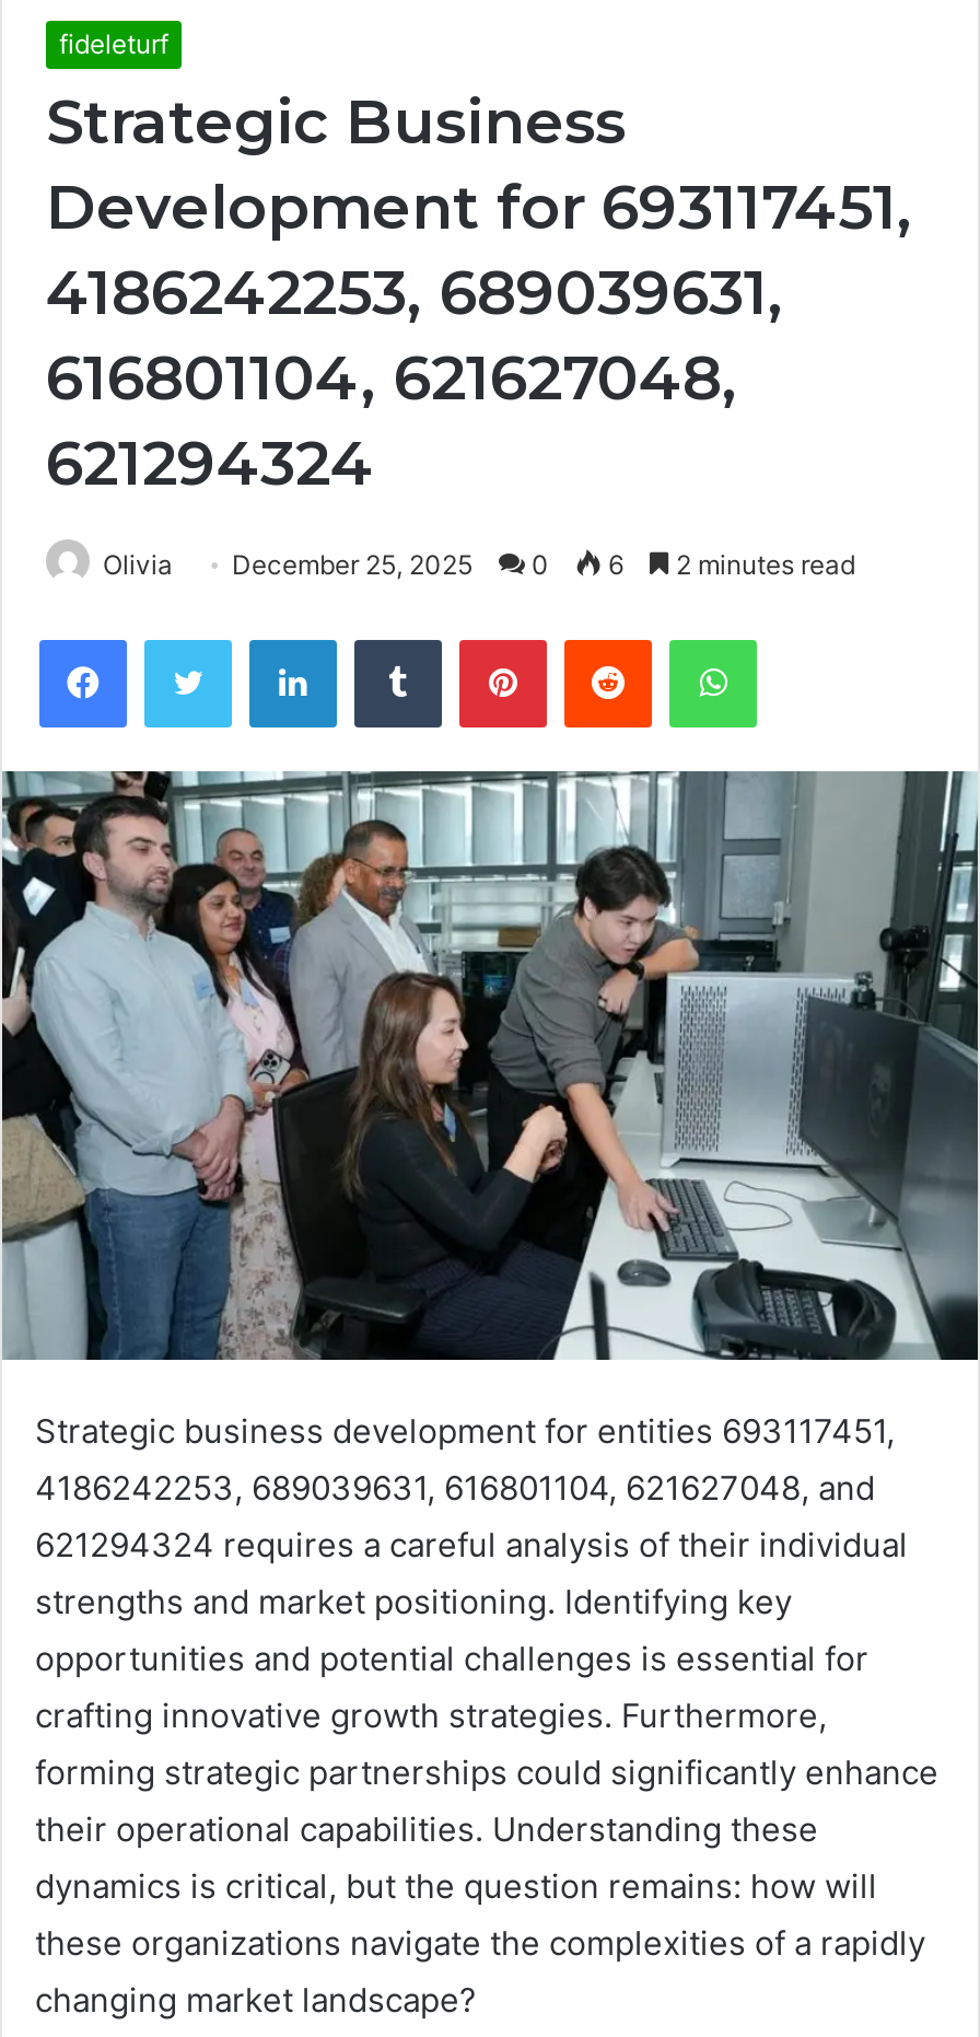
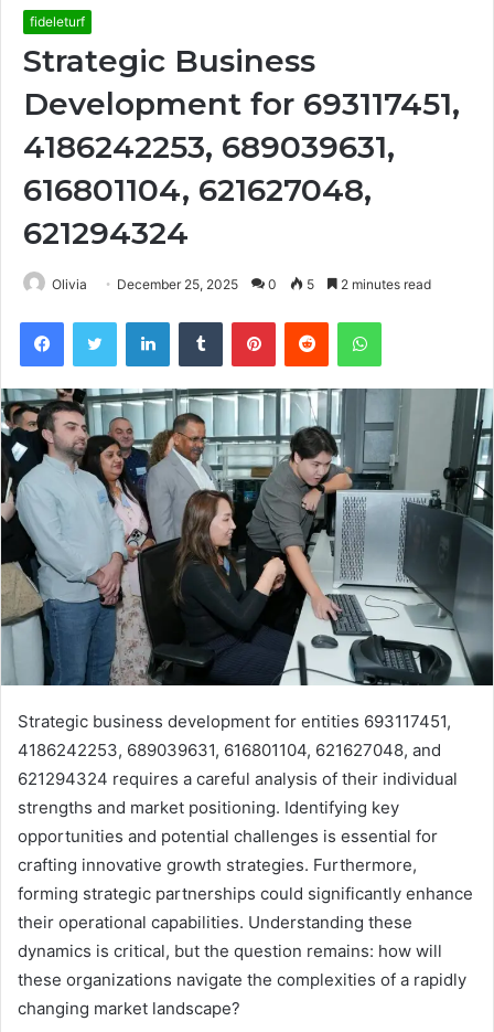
[103,548,855,581] Olivia December 25, 2025 0 6 2 minutes read -> [52,276,431,293] Olivia December 25, 2025 0 5 2 minutes read

